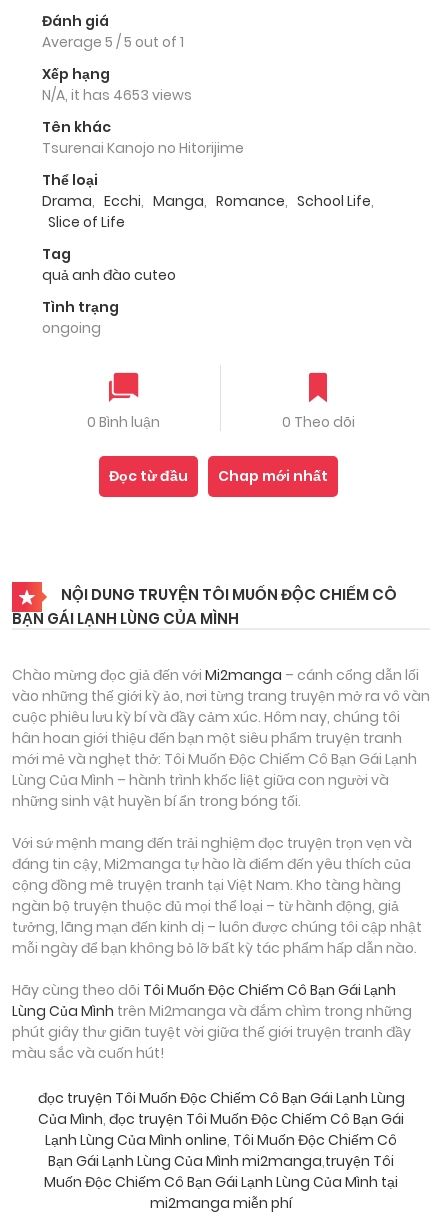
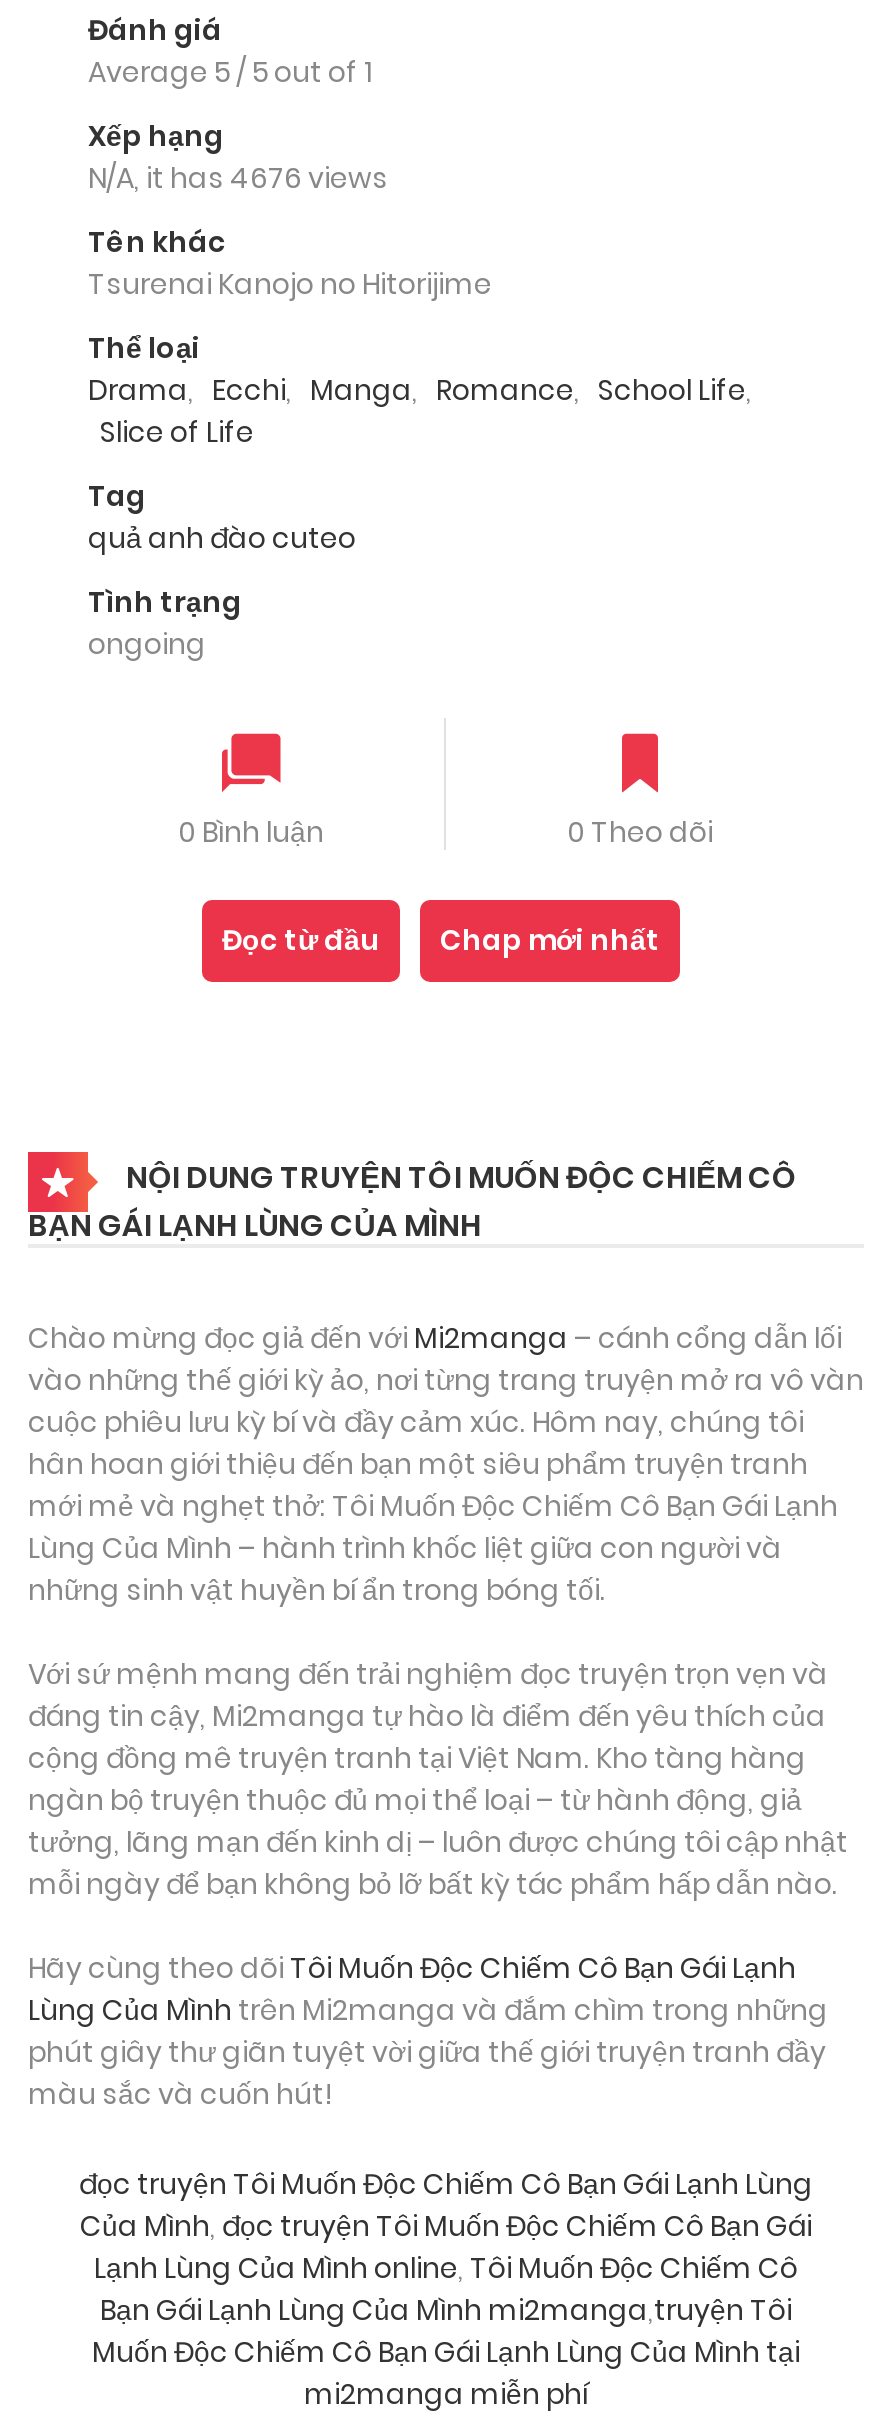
[42,85,192,105] N/A, it has 4653 views -> [88,159,388,199] N/A, it has 4676 views

